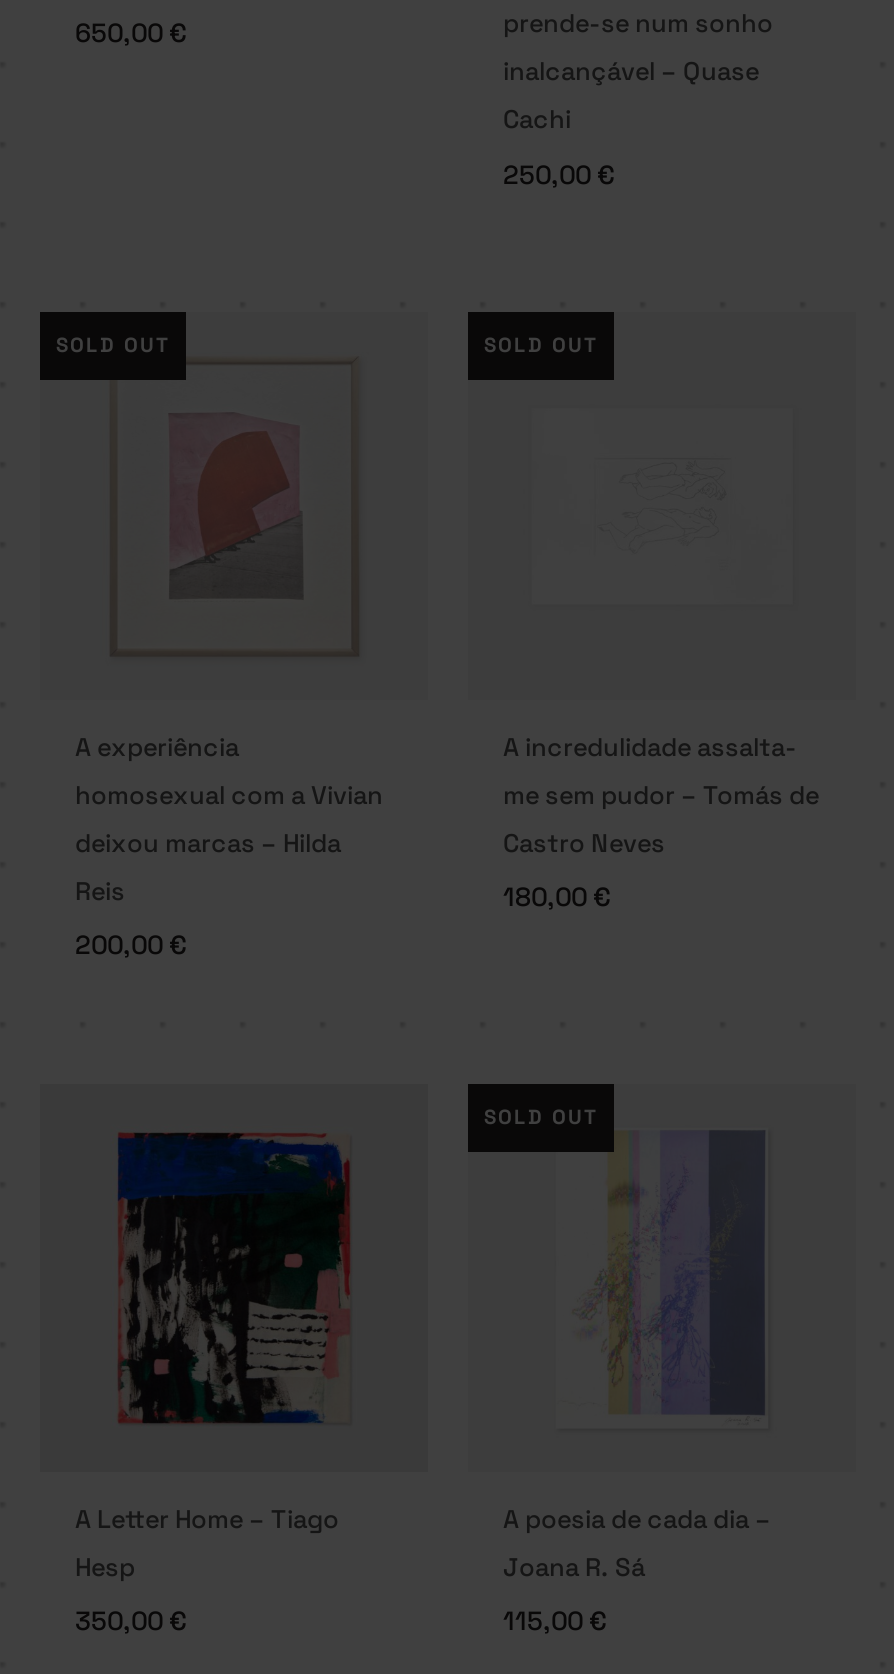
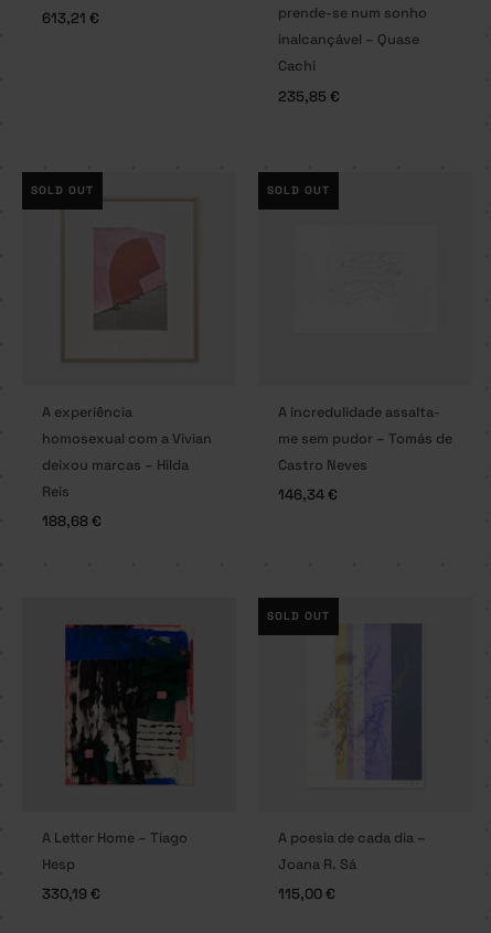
[75,16,187,50] 650,00 € -> [41,9,99,27] 613,21 €
[503,158,615,192] 250,00 € -> [277,87,339,106] 235,85 €
[503,881,611,915] 180,00 € -> [277,486,337,504] 146,34 €
[75,929,187,963] 200,00 € -> [41,512,101,531] 188,68 €
[75,1604,187,1638] 350,00 € -> [41,884,100,903] 330,19 €

